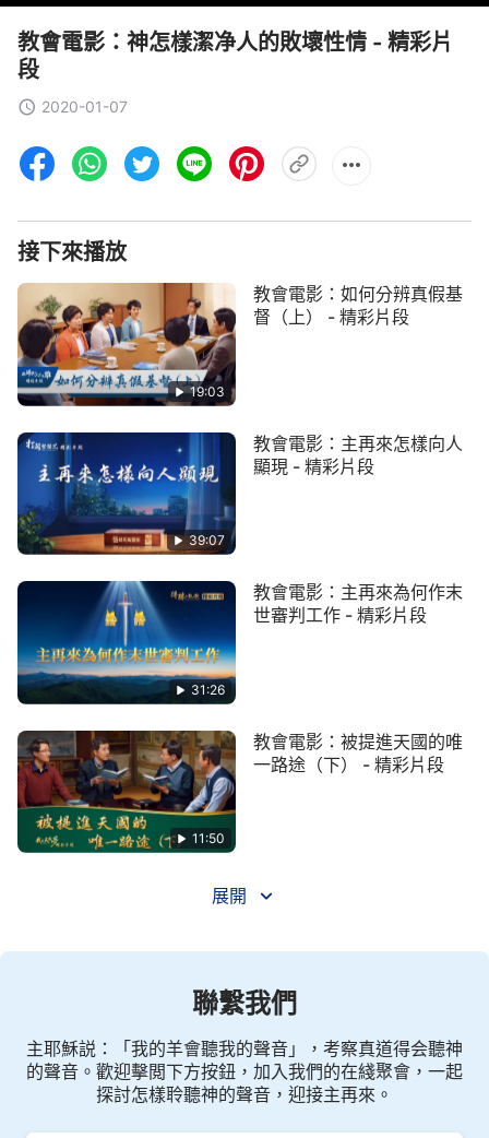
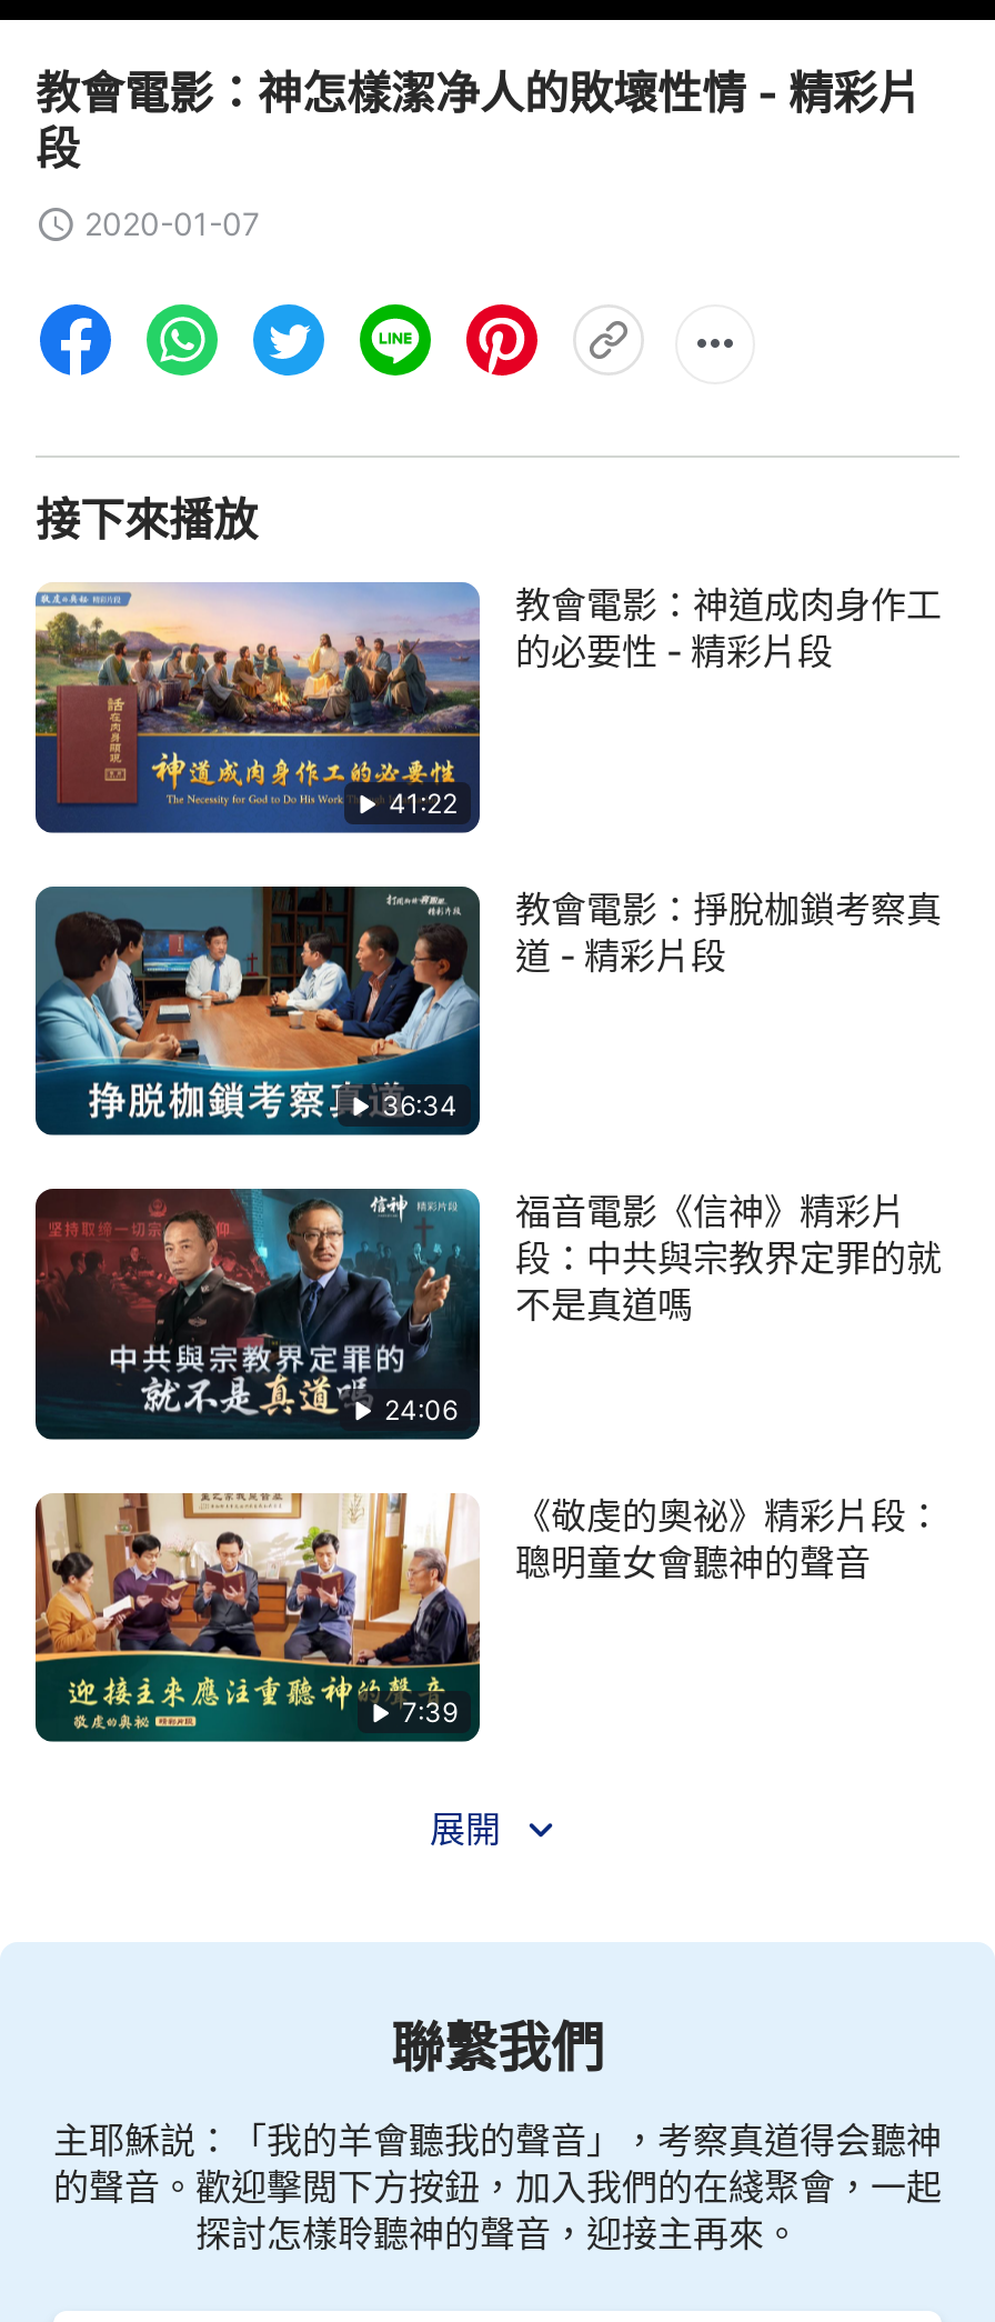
[17,282,237,407] [image] | 19:03 -> [33,580,482,835] [image] | 41:22
[253,283,463,328] 教會電影：如何分辨真假基 | 督（上） - 精彩片段 -> [515,582,942,673] 教會電影：神道成肉身作工 | 的必要性 - 精彩片段
[17,431,236,555] [image] | 39:07 -> [36,884,480,1135] [image] | 36:34
[253,432,463,477] 教會電影：主再來怎樣向人 | 顯現 - 精彩片段 -> [515,885,942,977] 教會電影：掙脫枷鎖考察真 | 道 - 精彩片段
[16,580,237,697] [image] | 31:26 -> [33,1187,482,1425] [image] | 24:06
[253,581,463,626] 教會電影：主再來為何作末 | 世審判工作 - 精彩片段 -> [515,1189,942,1327] 福音電影《信神》精彩片 | 段：中共與宗教界定罪的就 | 不是真道嗎
[16,730,237,851] [image] | 11:50 -> [33,1491,482,1733] [image] | 7:39
[253,730,463,775] 教會電影：被提進天國的唯 | 一路途（下） - 精彩片段 -> [515,1492,942,1583] 《敬虔的奧祕》精彩片段： | 聰明童女會聽神的聲音

